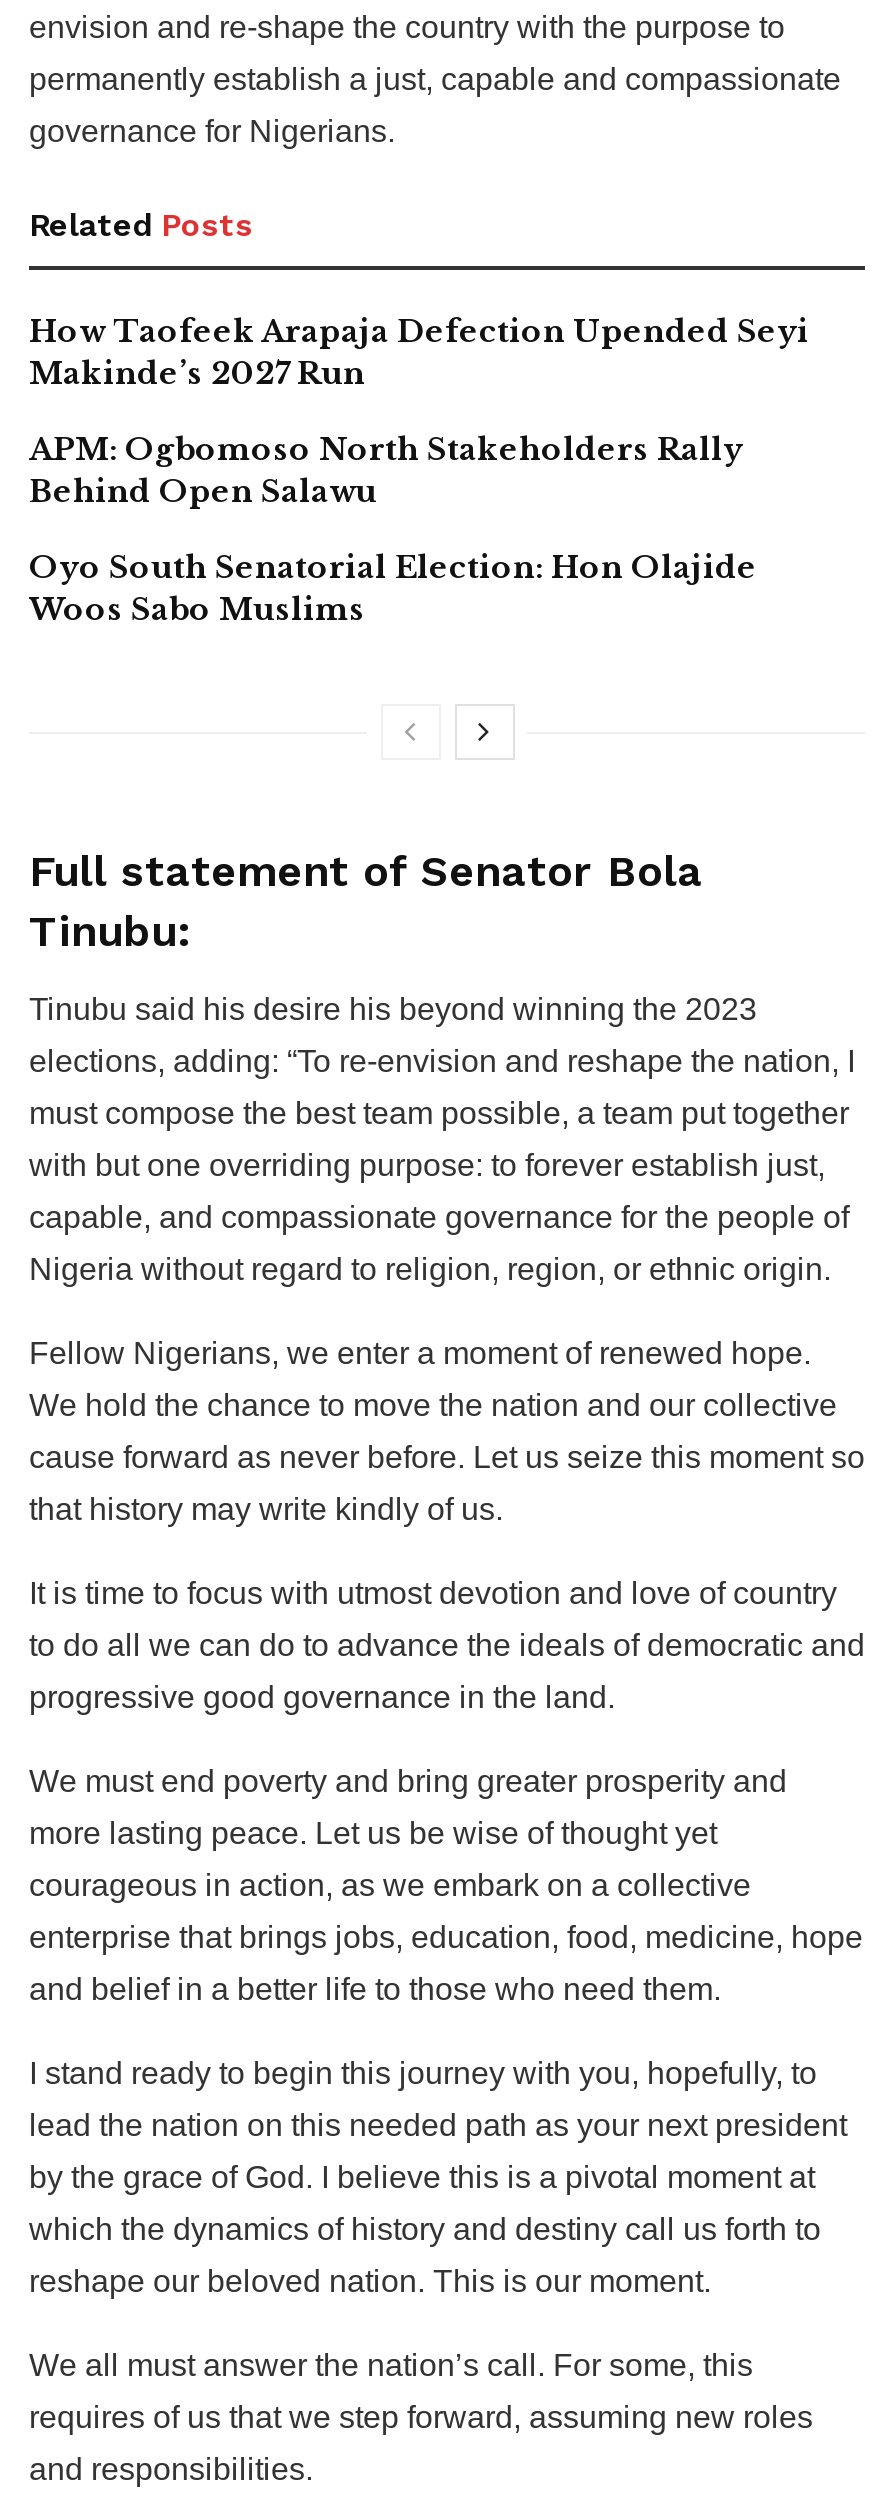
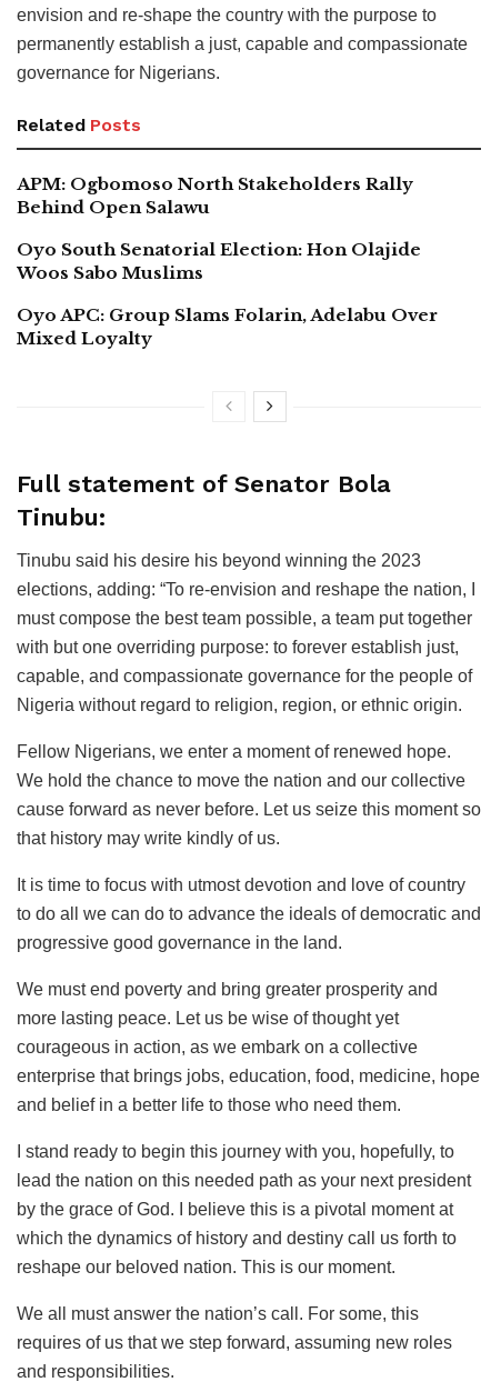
[29,311,809,391] How Taofeek Arapaja Defection Upended Seyi | Makinde’s 2027 Run -> none
moved [29,429,757,627] -> [17,173,421,283]: APM: Ogbomoso North Stakeholders Rally | Behind Open Salawu | Oyo South Senatorial Election: Hon Olajide | Woos Sabo Muslims
none -> [17,304,438,348] Oyo APC: Group Slams Folarin, Adelabu Over | Mixed Loyalty

